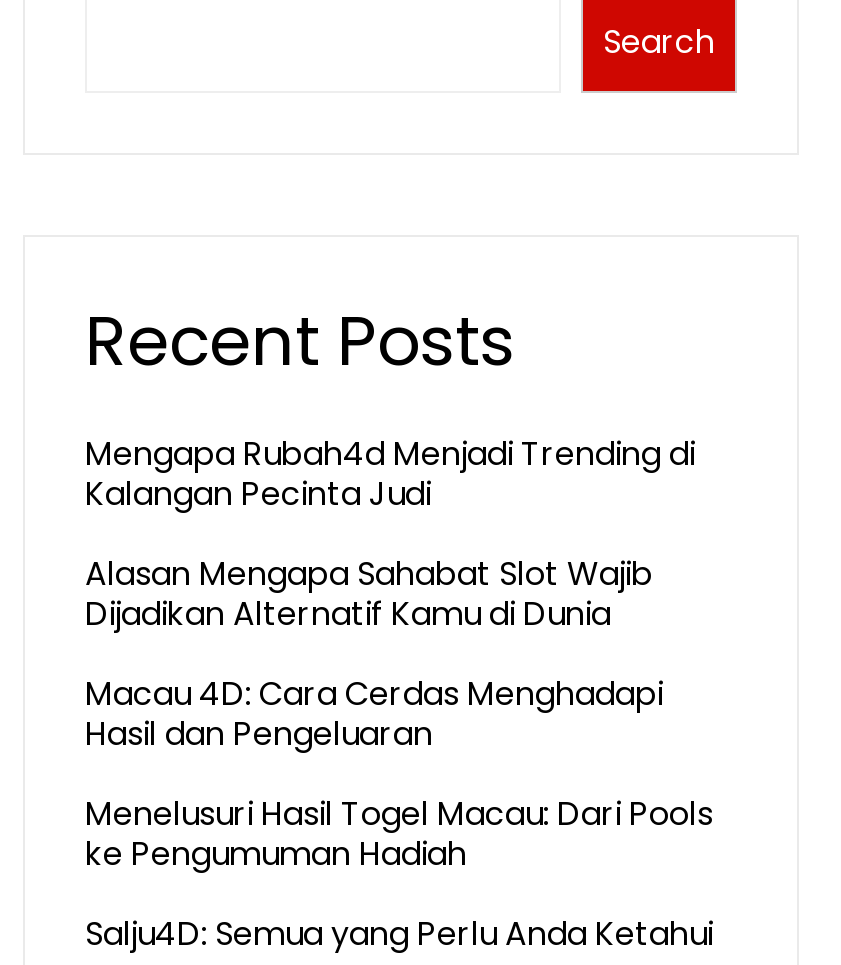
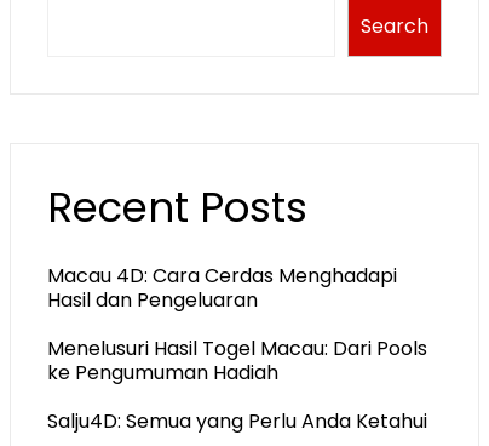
[85,431,695,637] Mengapa Rubah4d Menjadi Trending di | Kalangan Pecinta Judi | Alasan Mengapa Sahabat Slot Wajib | Dijadikan Alternatif Kamu di Dunia -> none

